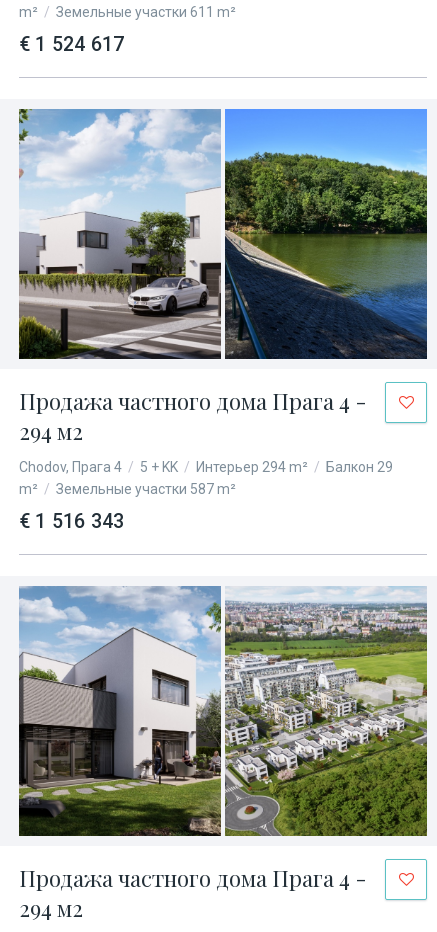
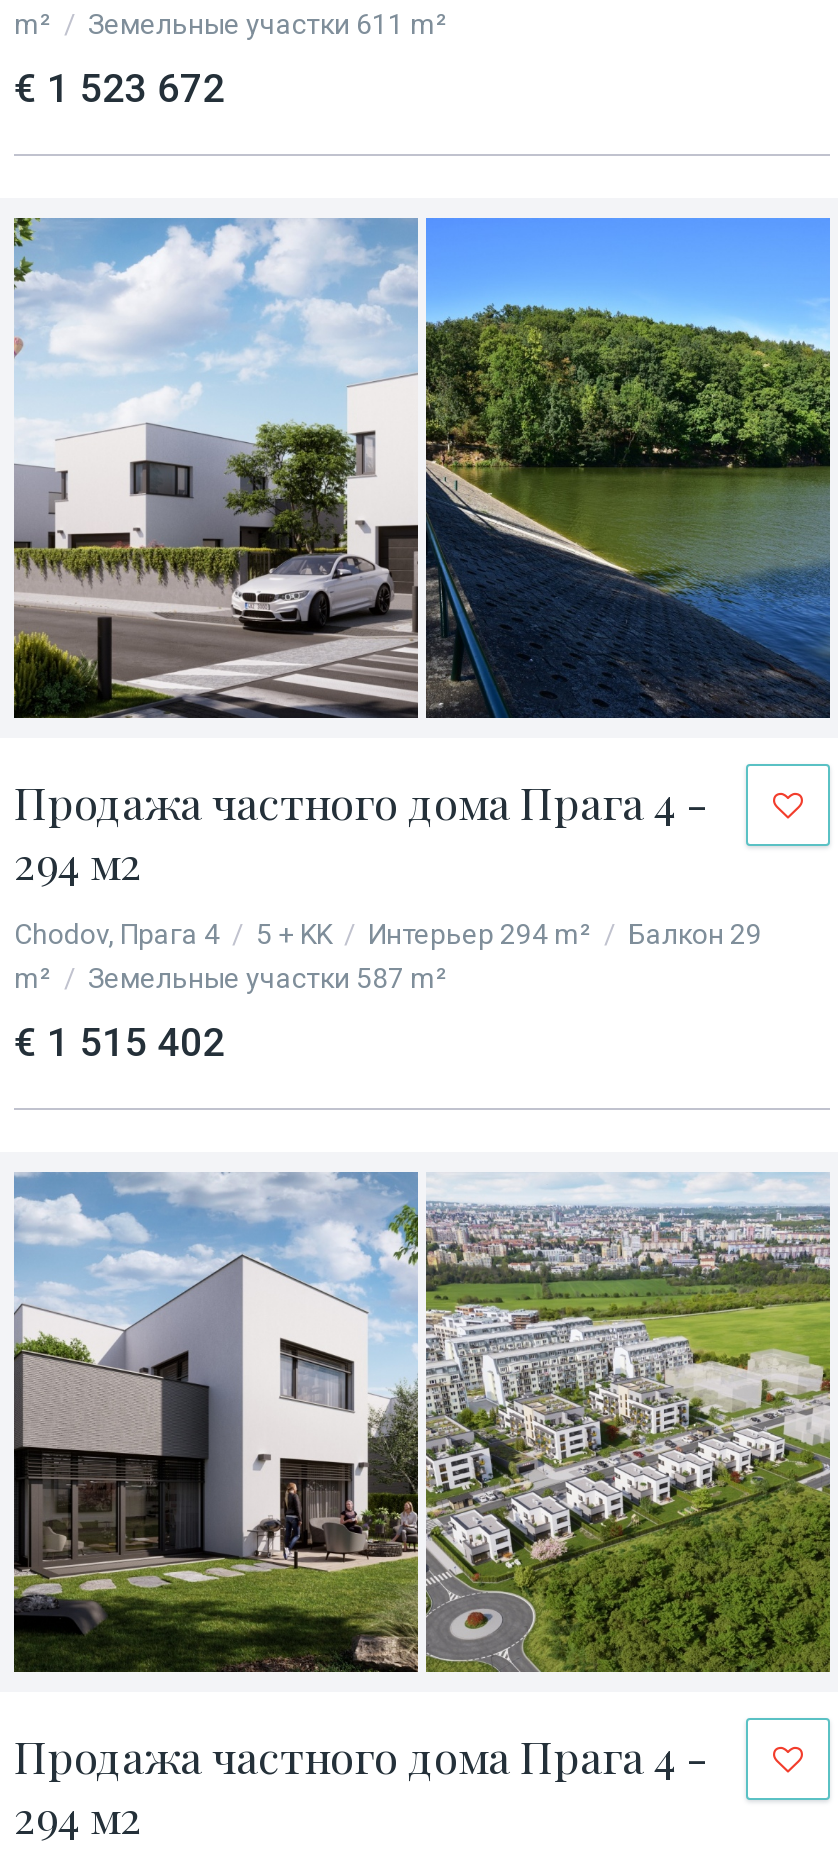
[19,33,124,56] € 1 524 617 -> [14,66,225,112] € 1 523 672
[19,510,124,533] € 1 516 343 -> [14,1020,225,1066] € 1 515 402

